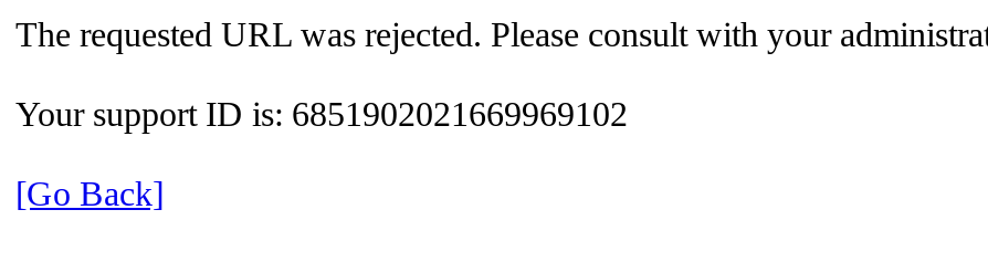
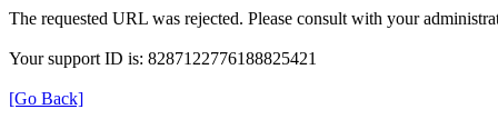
[15,95,628,133] Your support ID is: 6851902021669969102 -> [9,49,317,68] Your support ID is: 8287122776188825421

